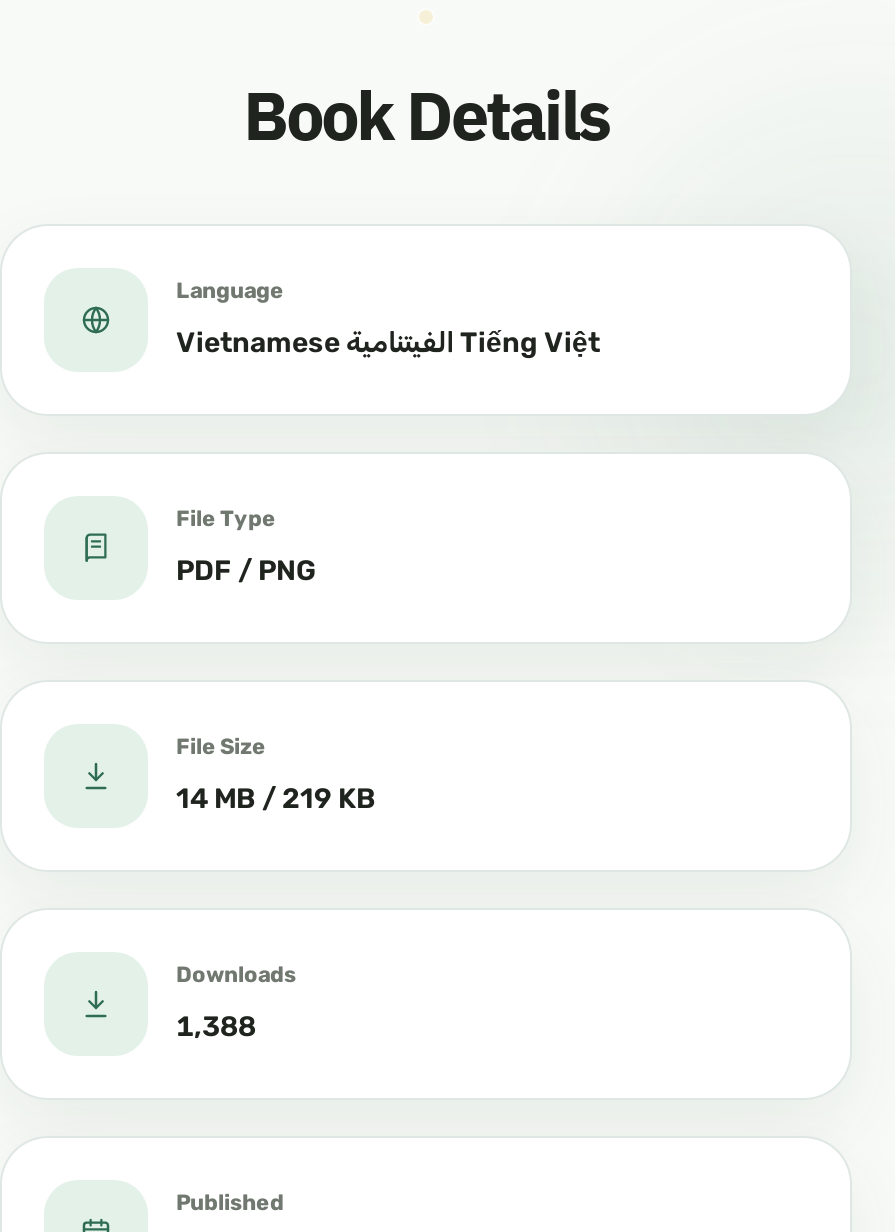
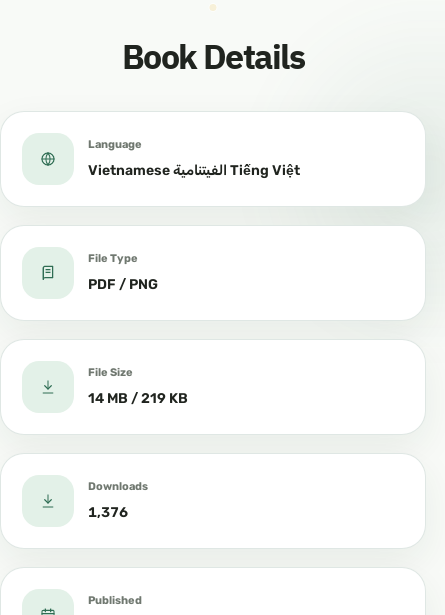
[176,1010,256,1044] 1,388 -> [88,504,128,521] 1,376

